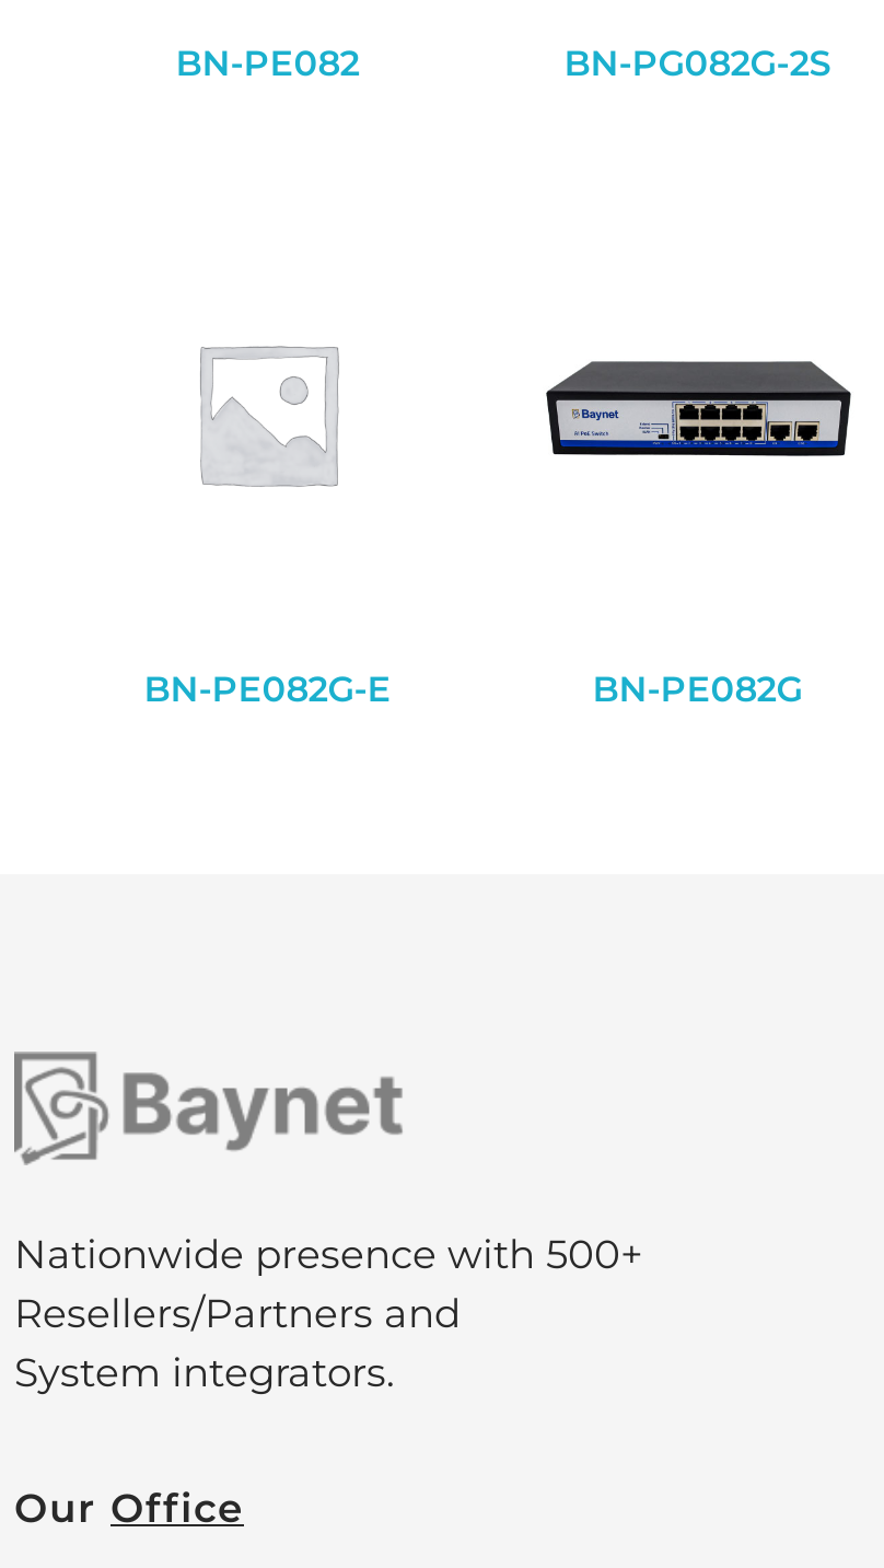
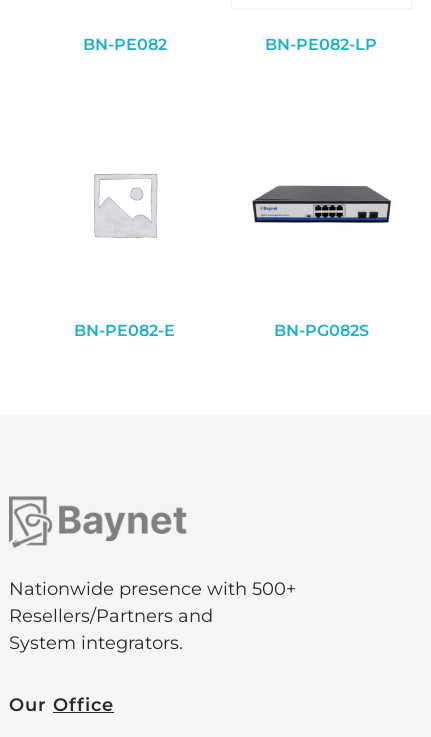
[564,43,831,85] BN-PG082G-2S -> [265,35,377,54] BN-PE082-LP
[544,358,852,452] [image] -> [252,180,392,223] [image]
[144,668,803,709] BN-PE082G-E | BN-PE082G -> [74,321,369,340] BN-PE082-E | BN-PG082S

